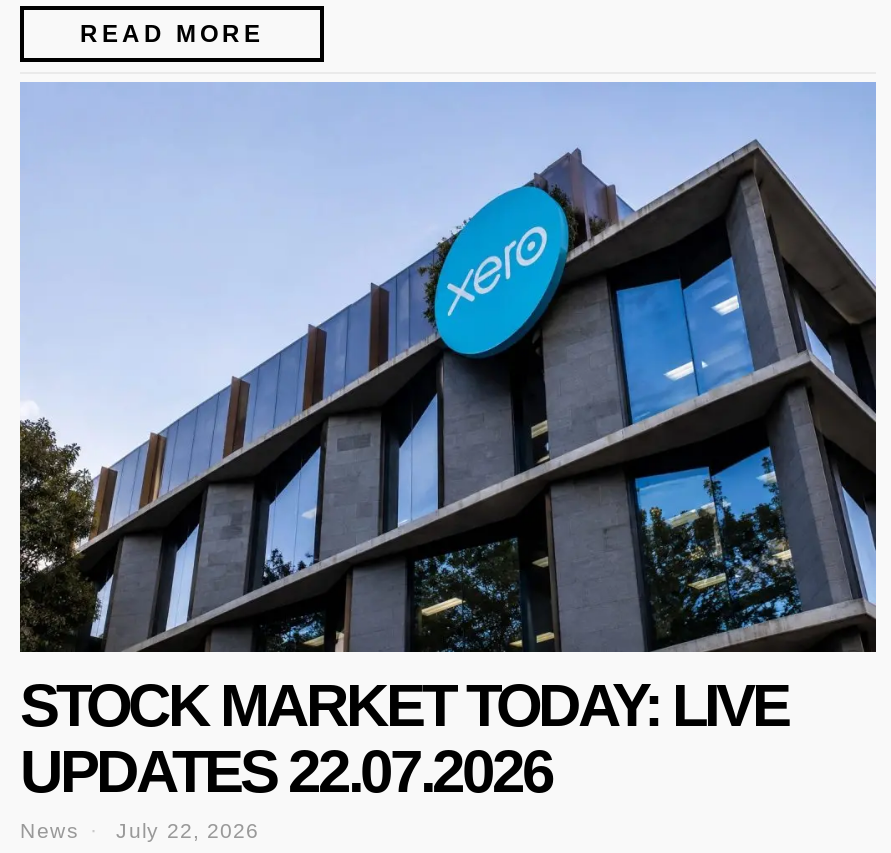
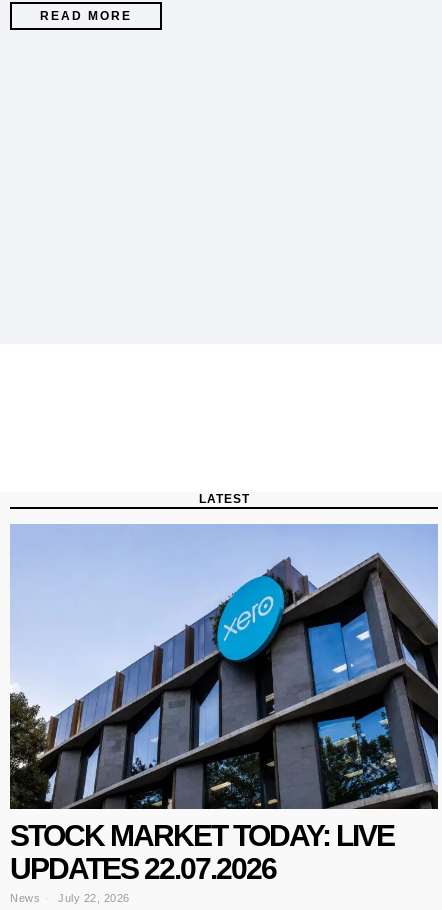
none -> [198,492,249,506] LATEST

